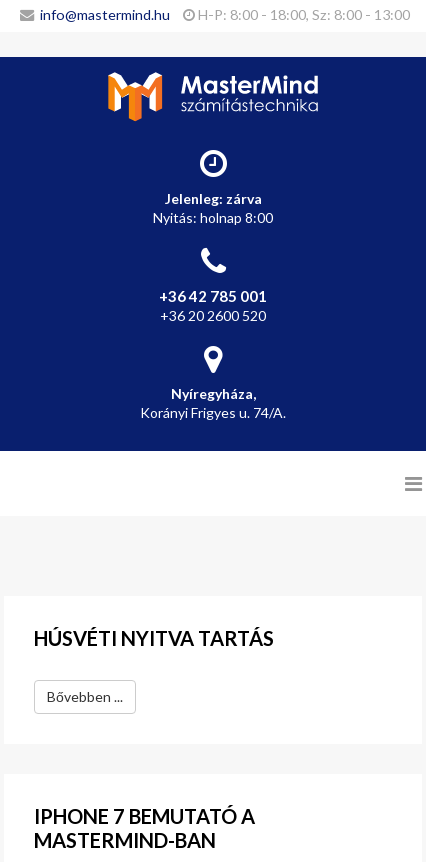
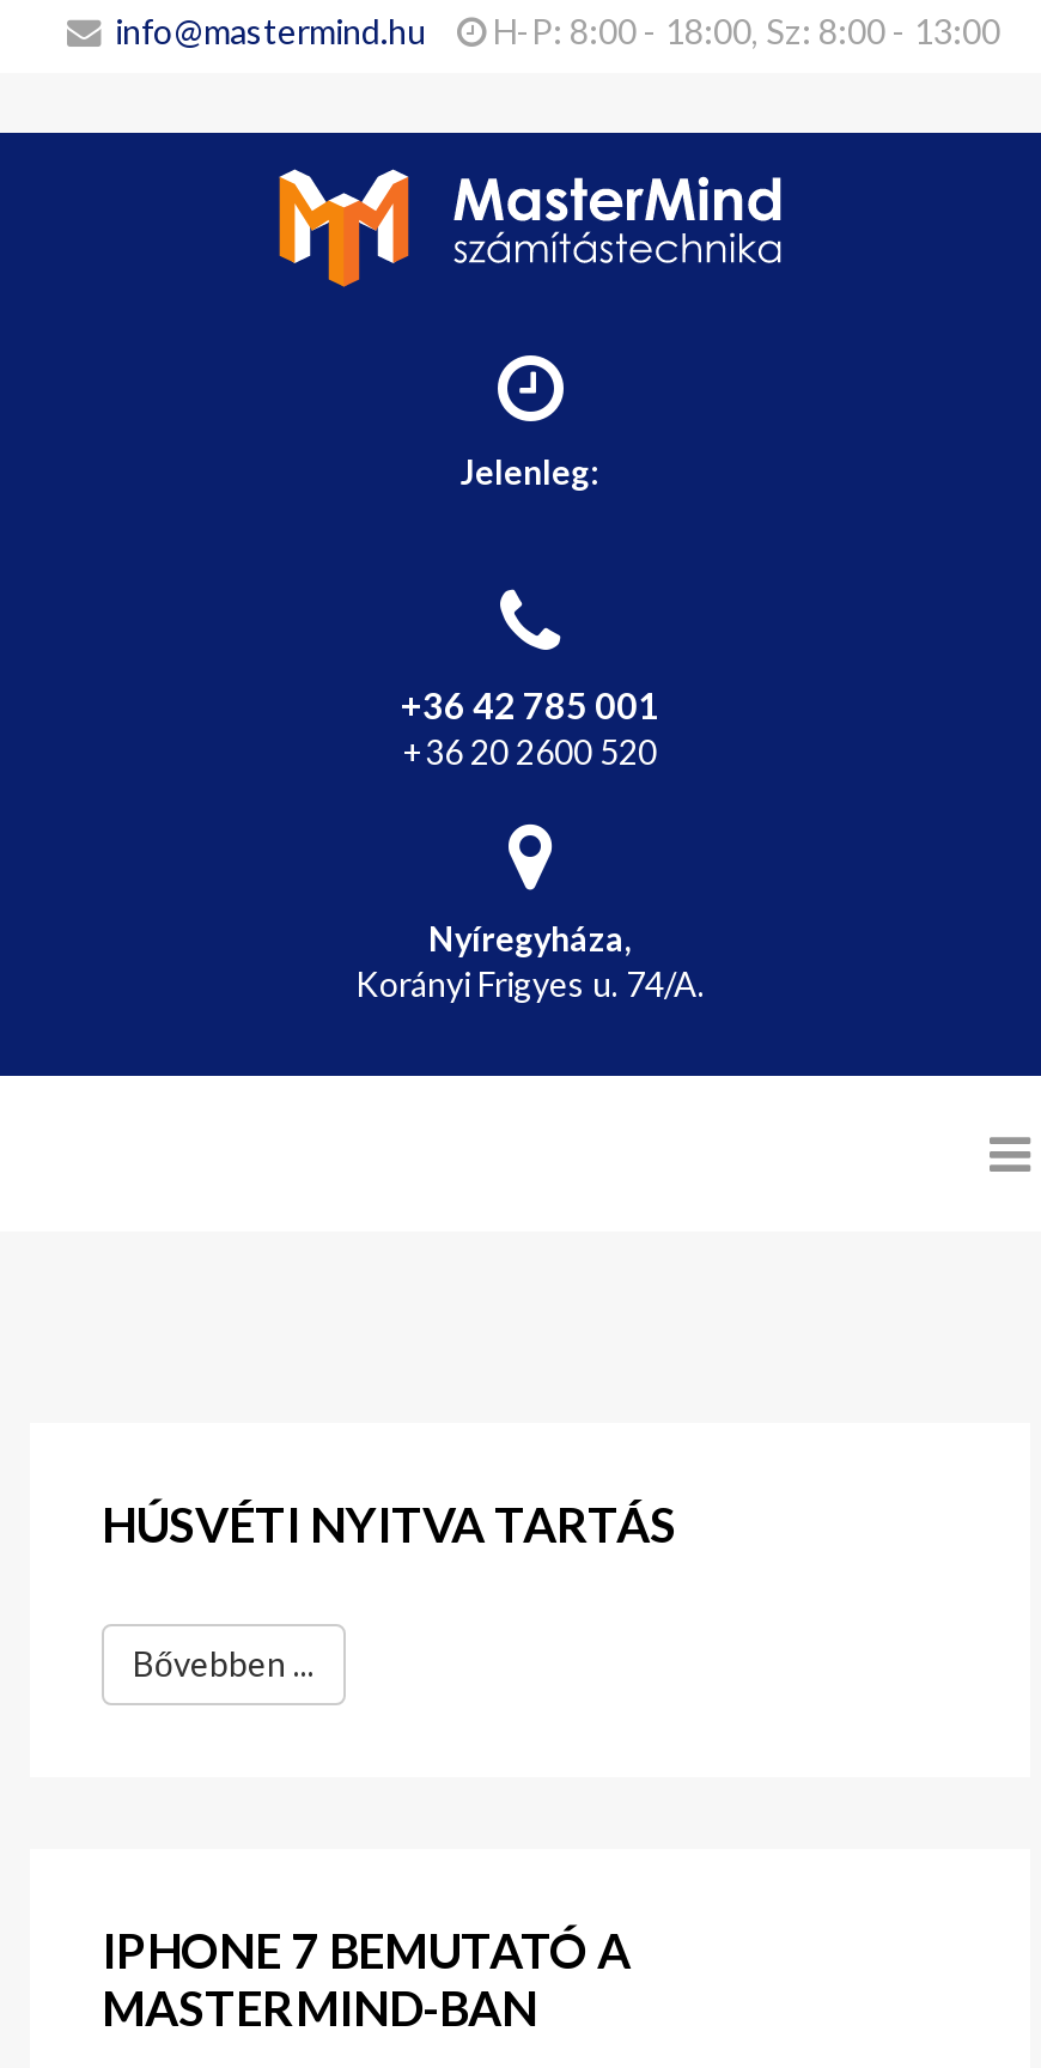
[153,190,273,226] Jelenleg: zárva | Nyitás: holnap 8:00 -> [461,451,599,492] Jelenleg:

